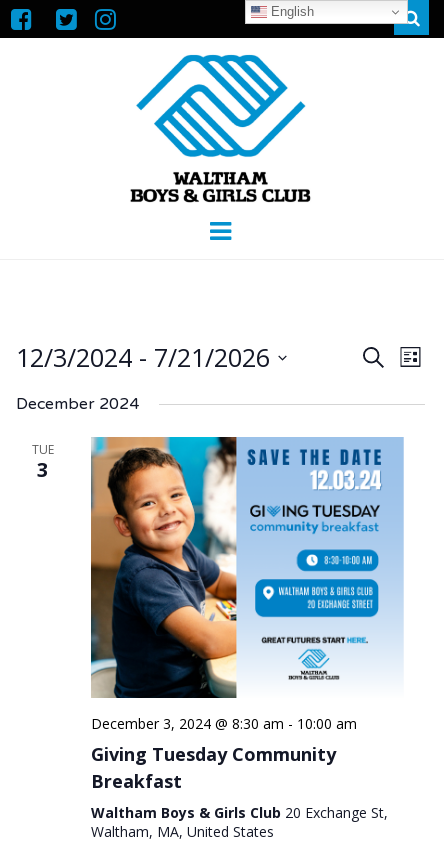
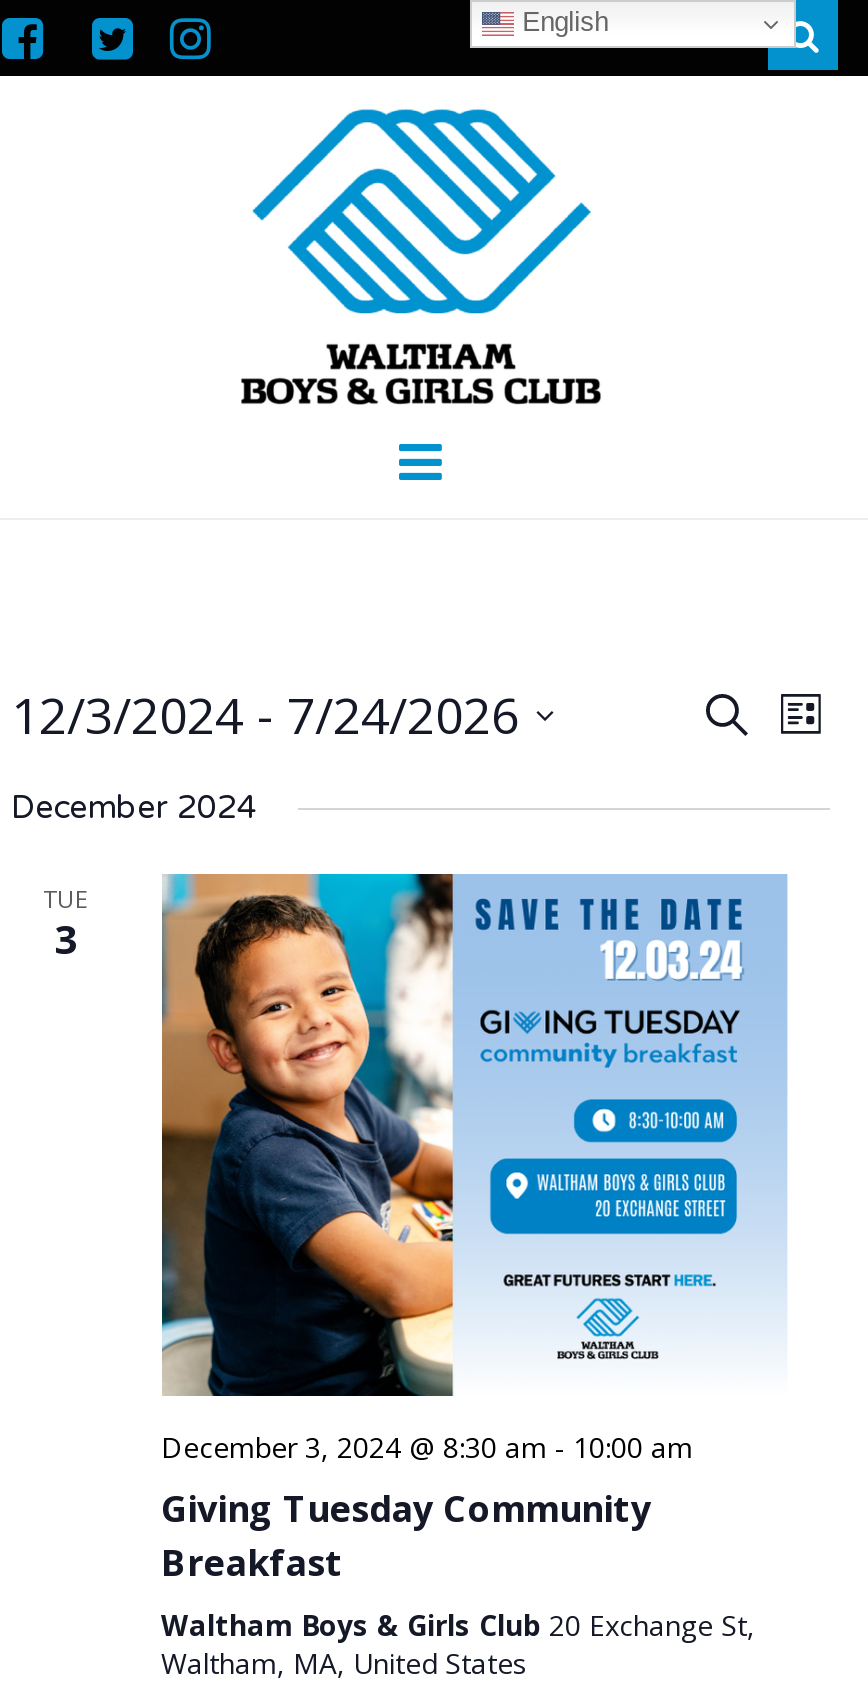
[15,340,269,374] 12/3/2024 - 7/21/2026 -> [11,680,519,748] 12/3/2024 - 7/24/2026

